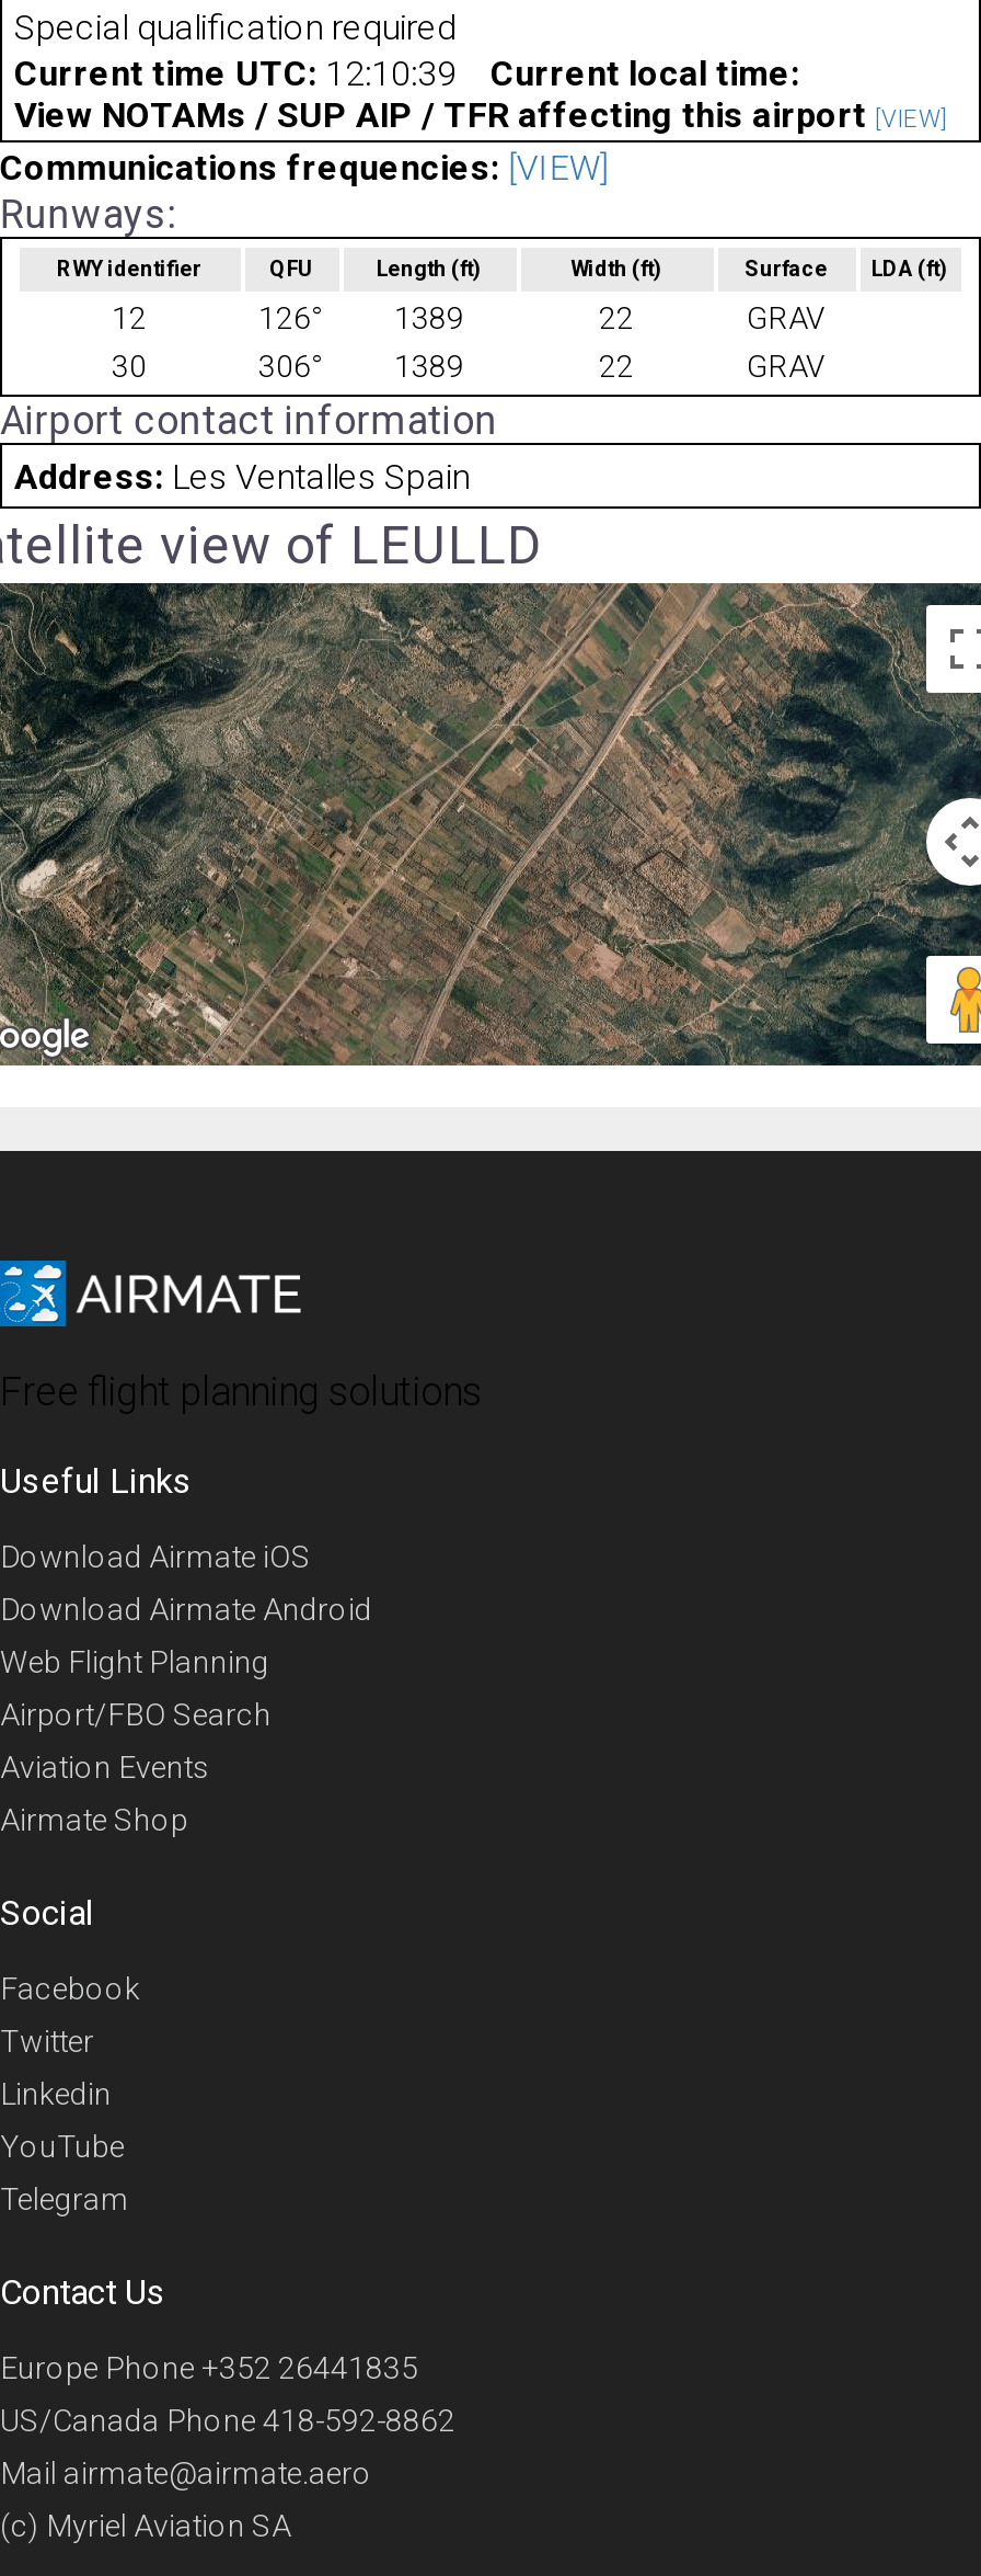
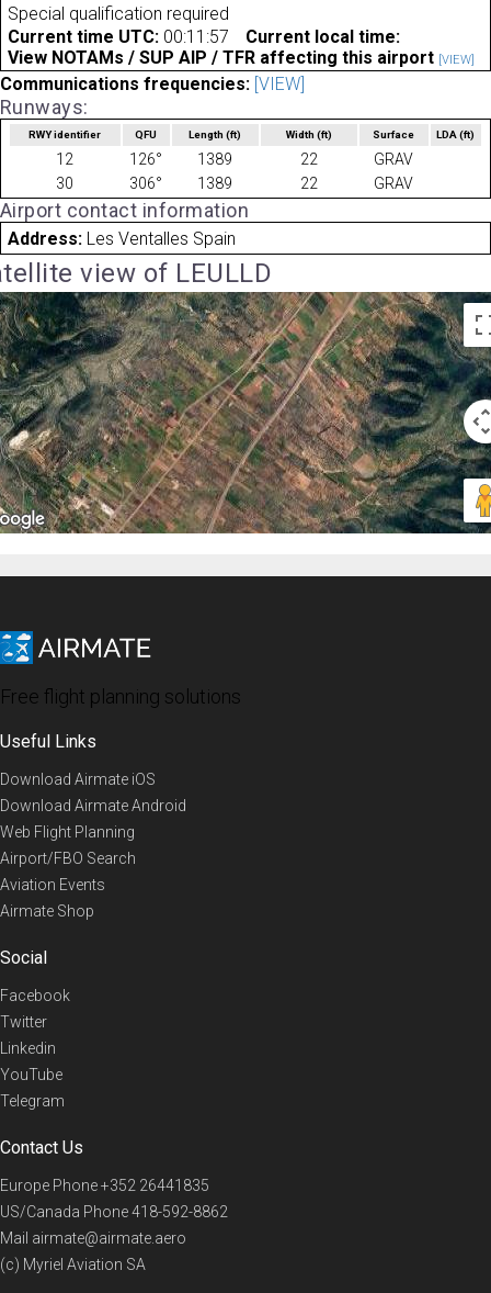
[14,53,457,95] Current time UTC: 12:10:39 -> [7,27,229,48] Current time UTC: 00:11:57

